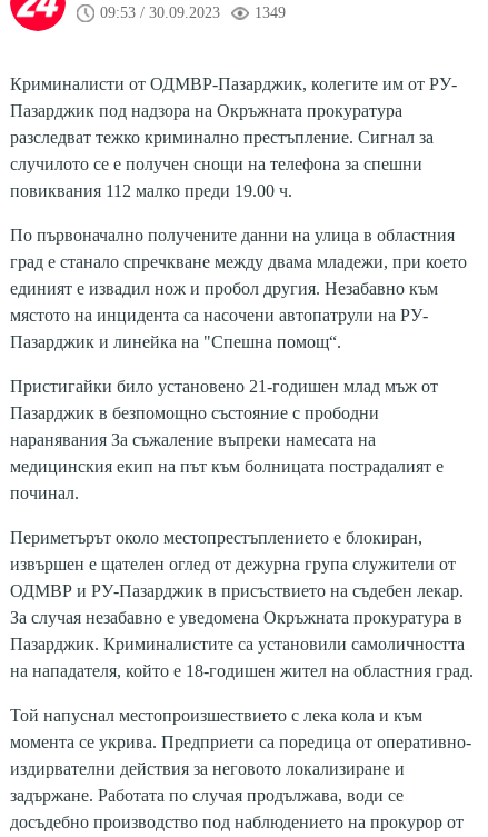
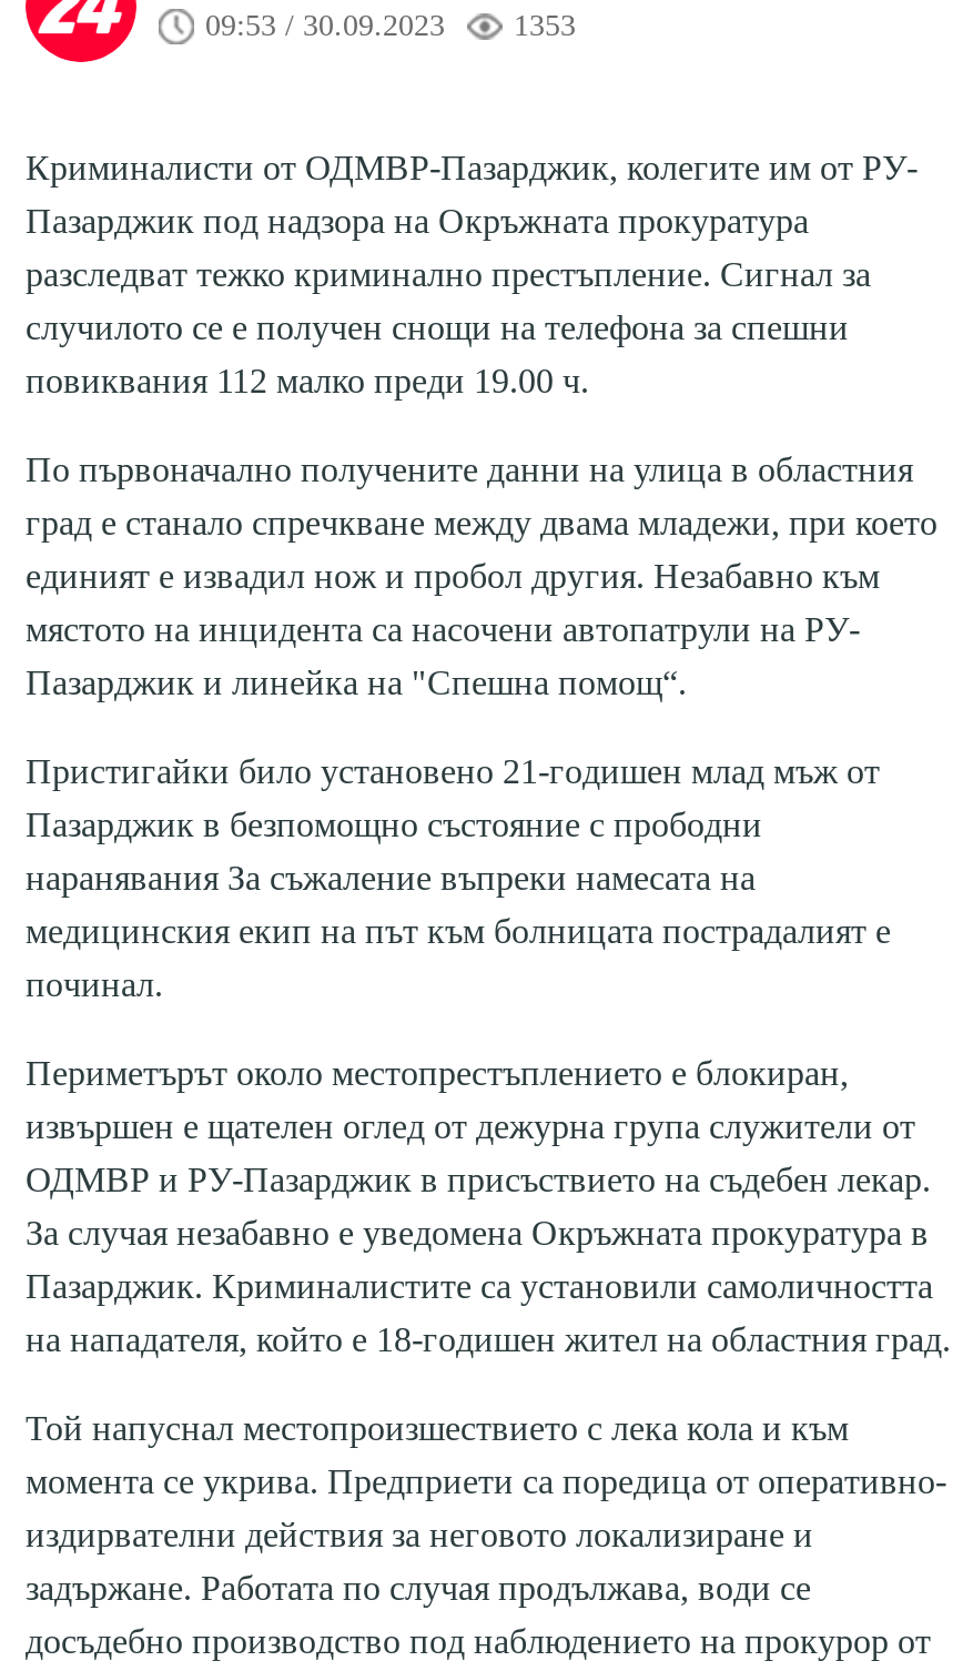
[255,4,286,21] 1349 -> [514,9,576,42] 1353

